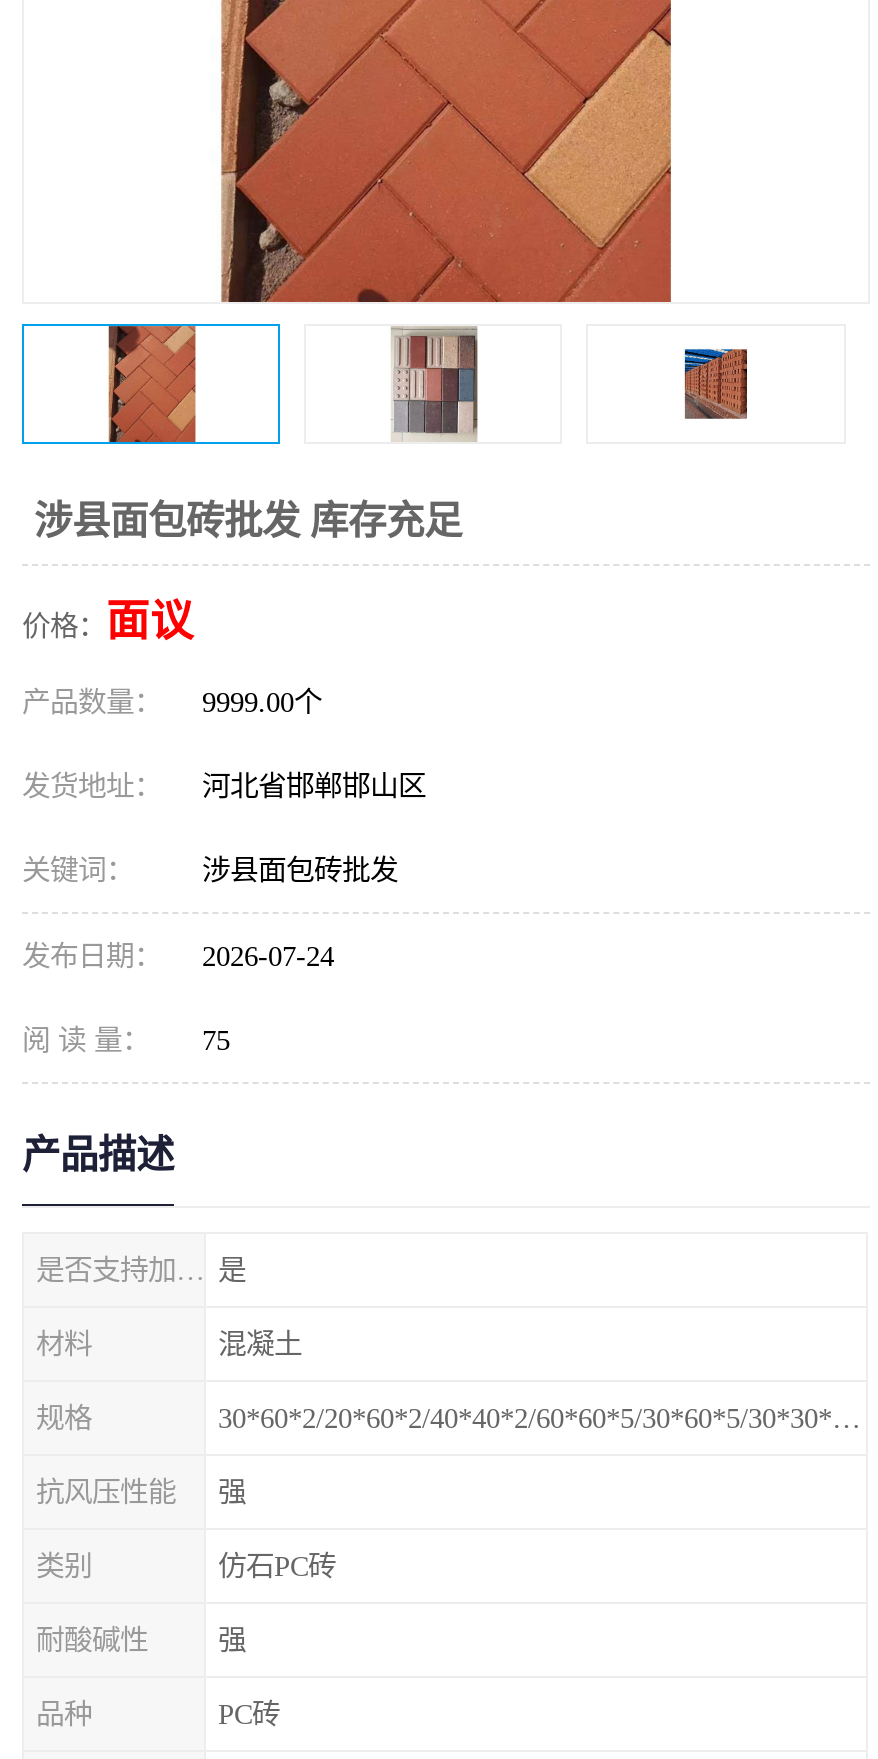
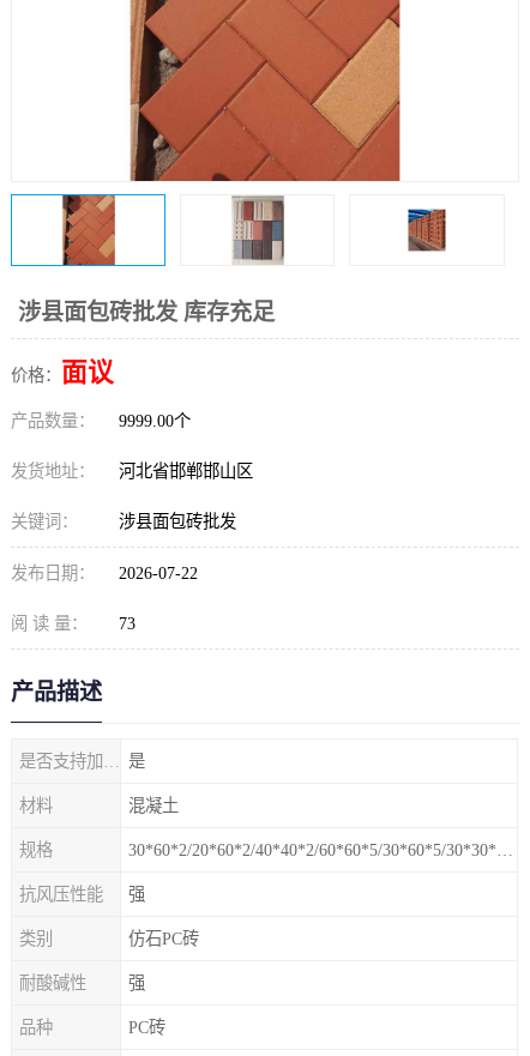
[22,940,334,972] 发布日期： 2026-07-24 -> [11,563,198,583] 发布日期： 2026-07-22
[22,1024,230,1056] 阅 读 量： 75 -> [11,614,135,633] 阅 读 量： 73

